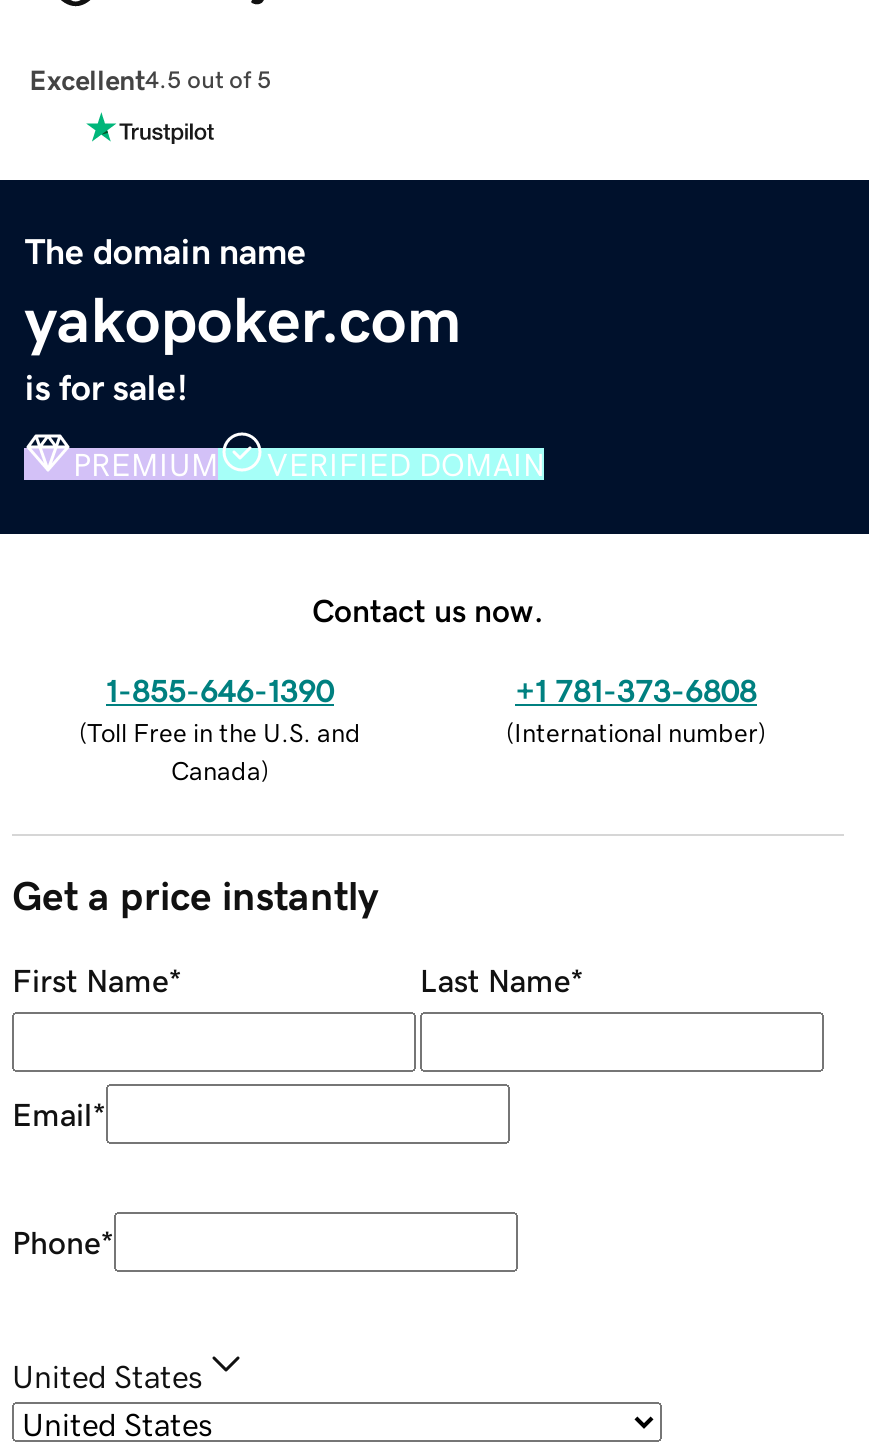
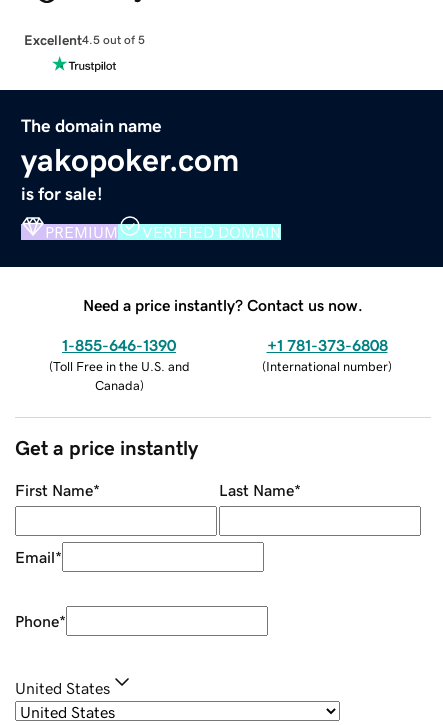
[312,593,544,625] Contact us now. -> [83,297,363,313] Need a price instantly? Contact us now.

